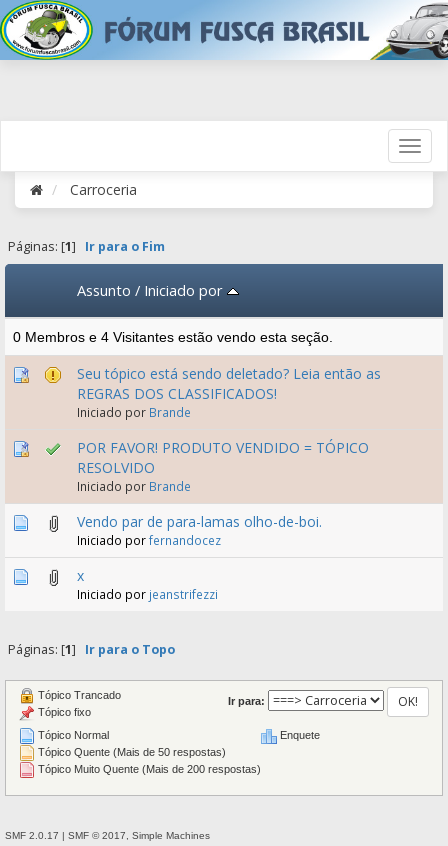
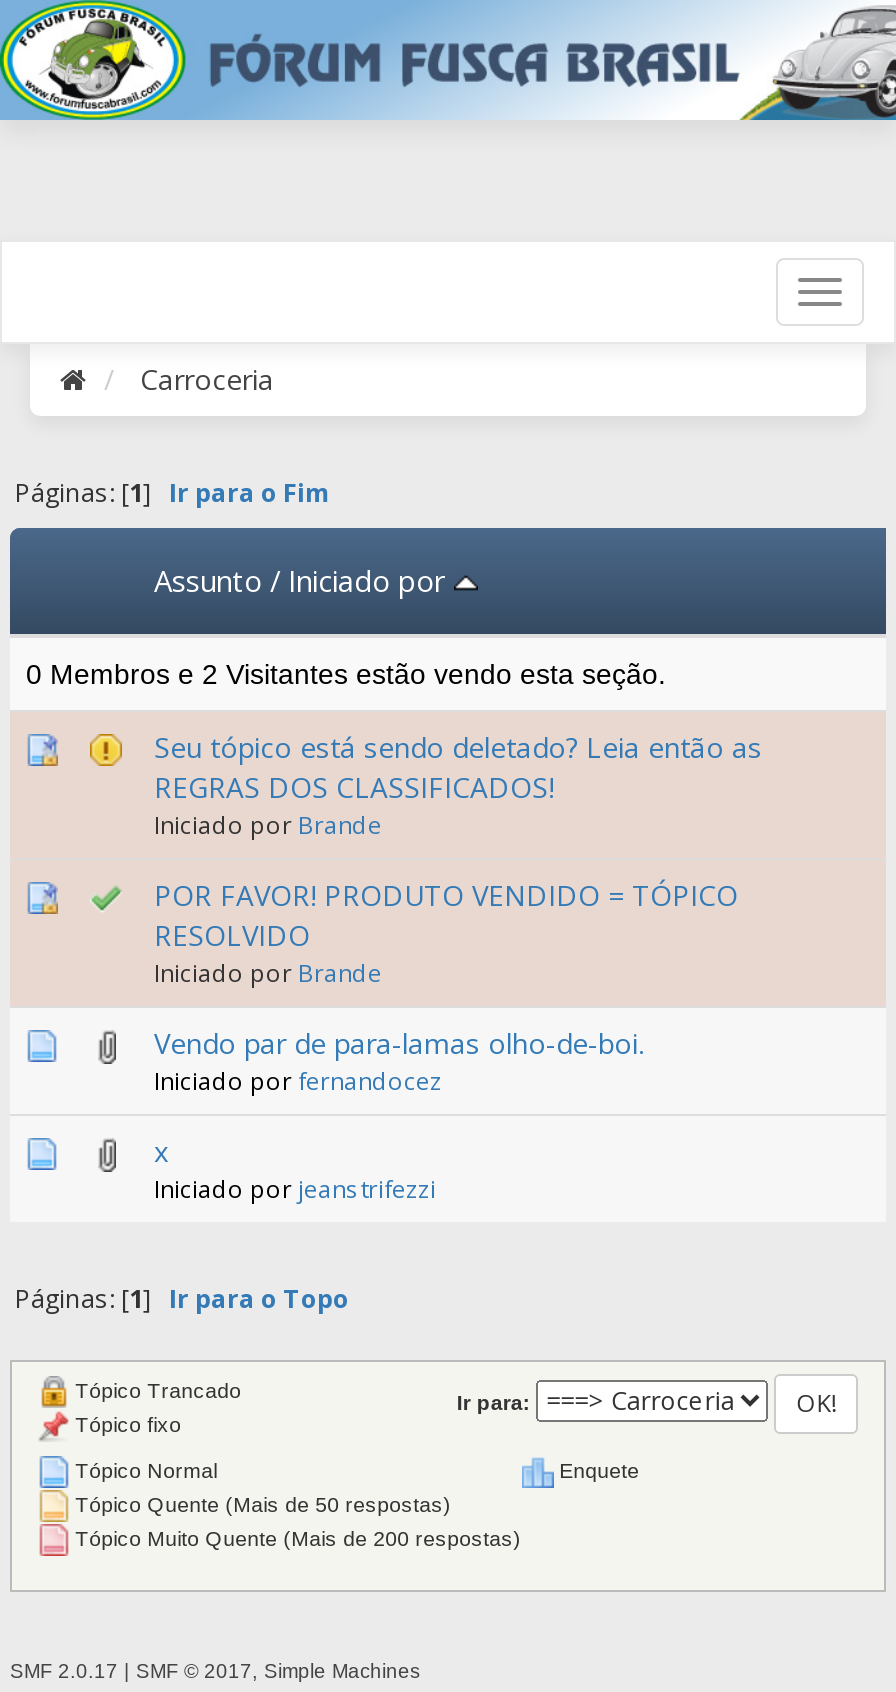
[13,329,333,345] 0 Membros e 4 Visitantes estão vendo esta seção. -> [26,658,666,690] 0 Membros e 2 Visitantes estão vendo esta seção.

